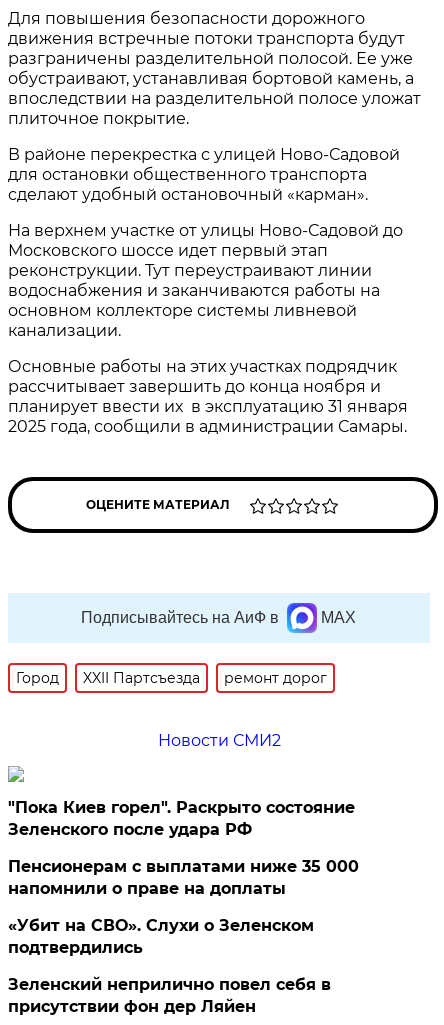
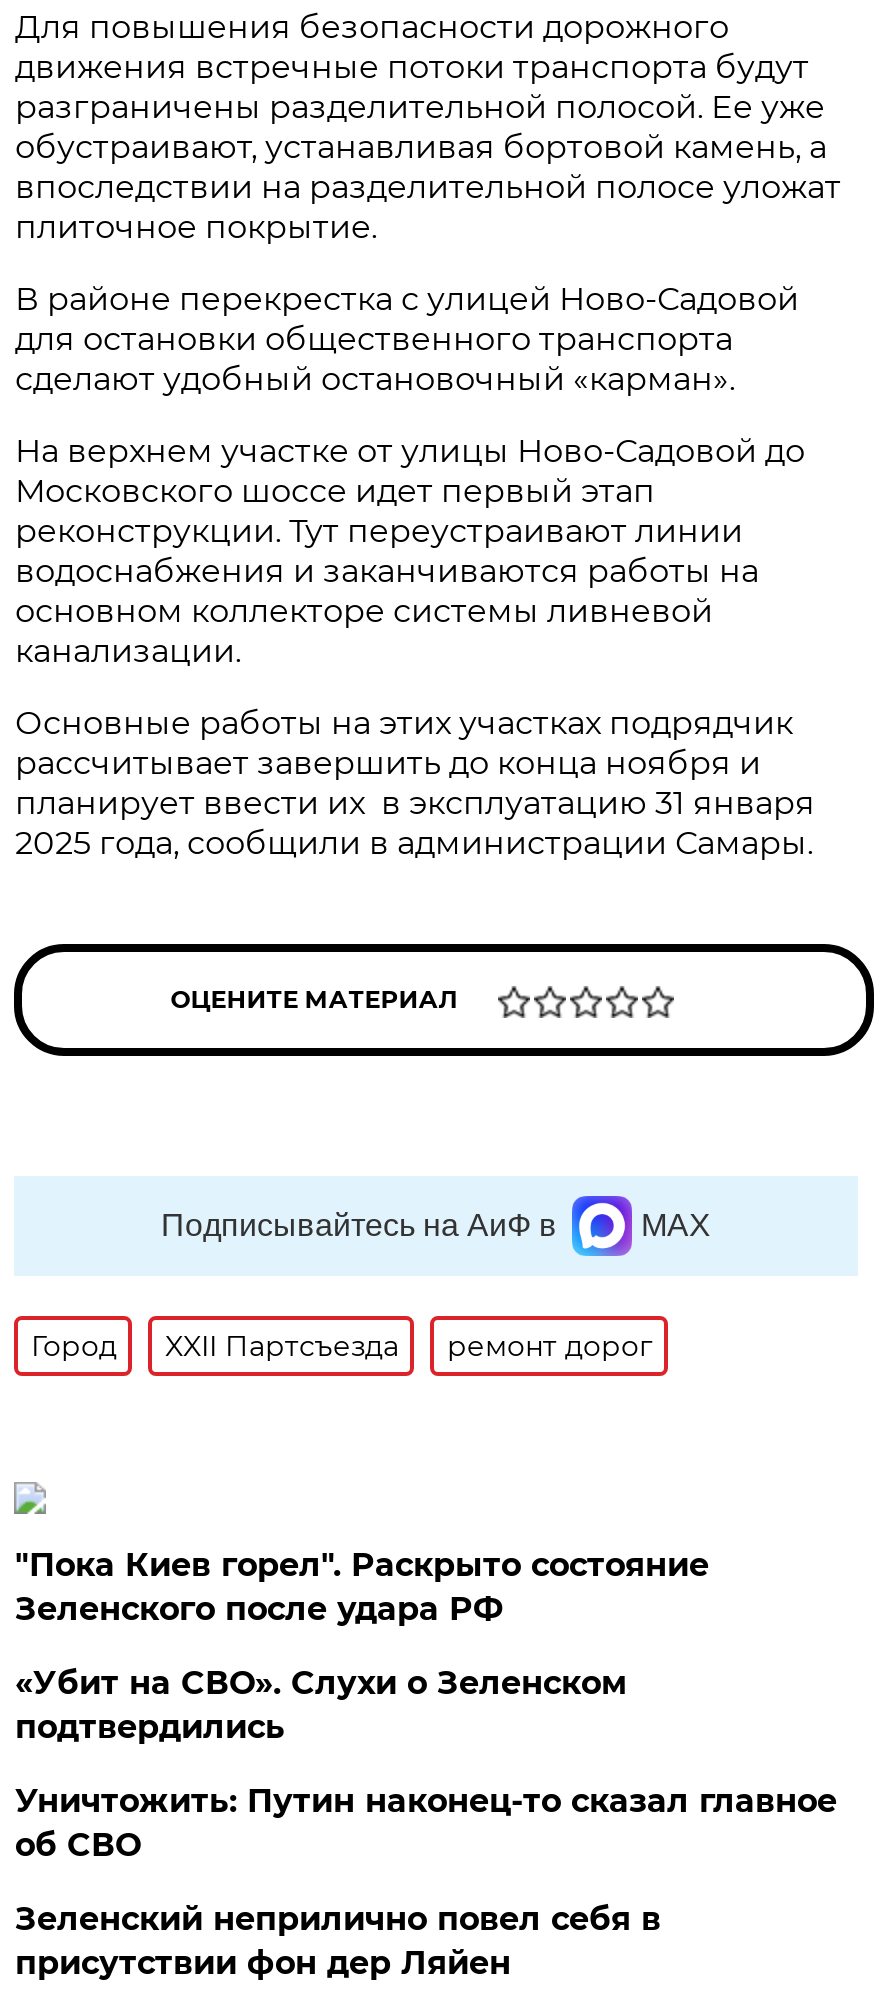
[158,731,281,750] Новости СМИ2 -> none
[8,857,359,898] Пенсионерам с выплатами ниже 35 000 | напомнили о праве на доплаты -> none
moved [8,916,314,957] -> [15,1664,627,1746]: «Убит на СВО». Слухи о Зеленском | подтвердились
none -> [15,1782,837,1864] Уничтожить: Путин наконец-то сказал главное | об СВО

